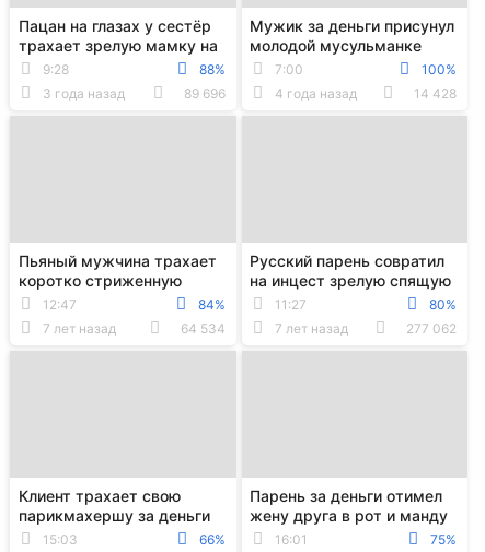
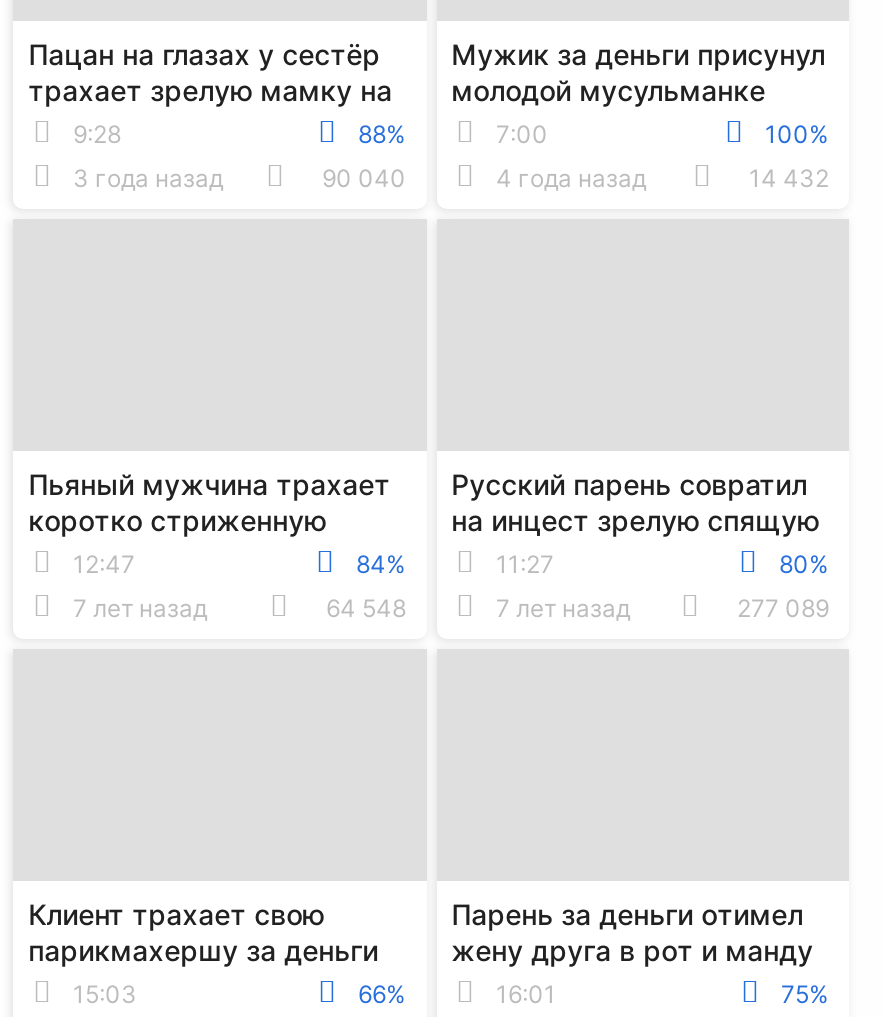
[183,85,225,102] 89 696 -> [322,163,406,193] 90 040
[414,85,457,102] 14 428 -> [749,163,829,193] 14 432
[180,321,225,337] 64 534 -> [326,594,406,624] 64 548
[406,321,457,337] 277 062 -> [737,594,829,624] 277 089

